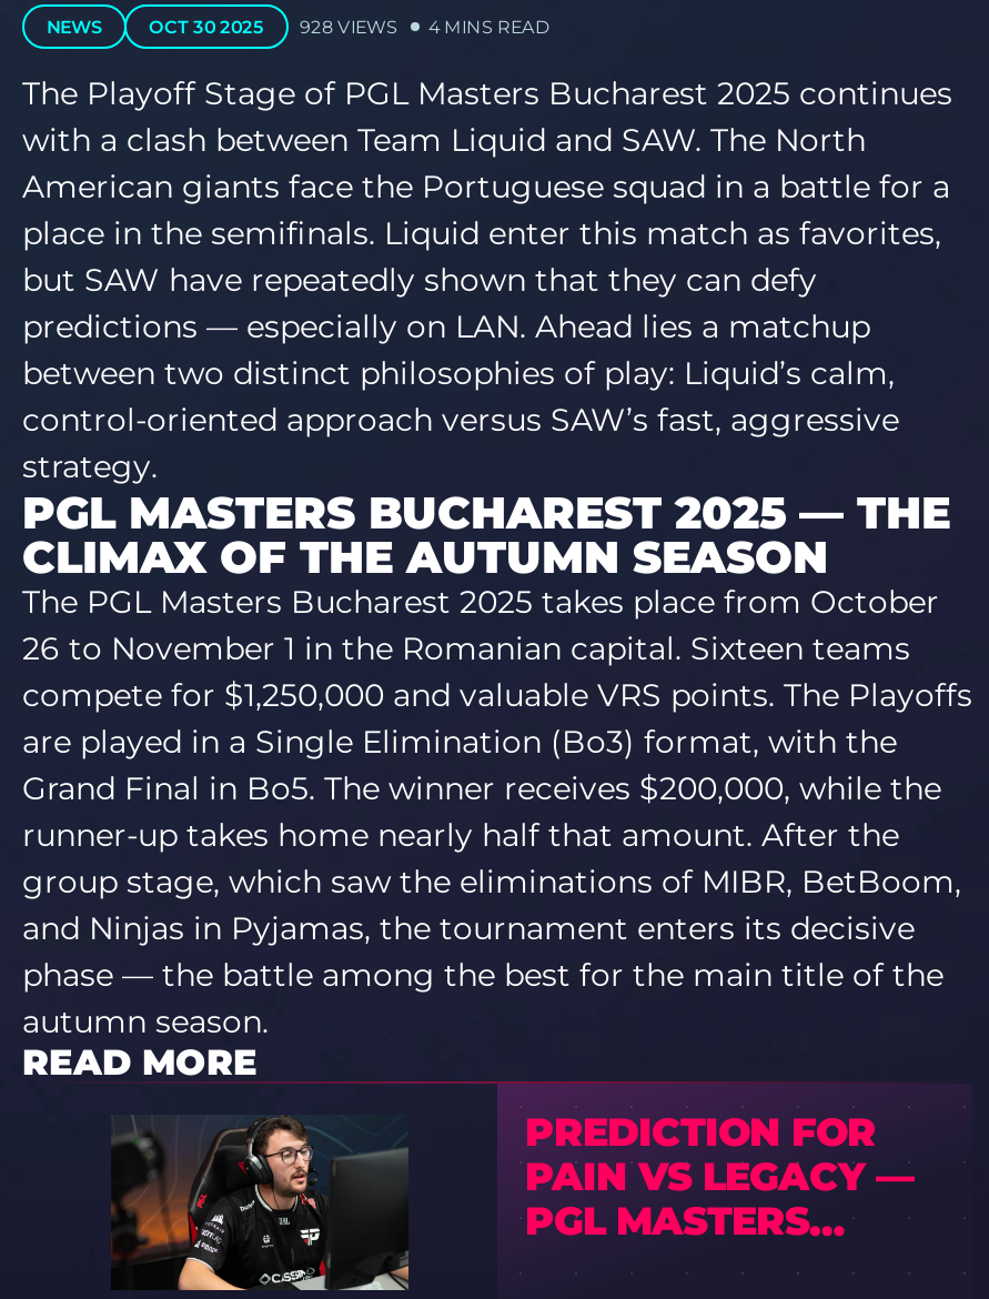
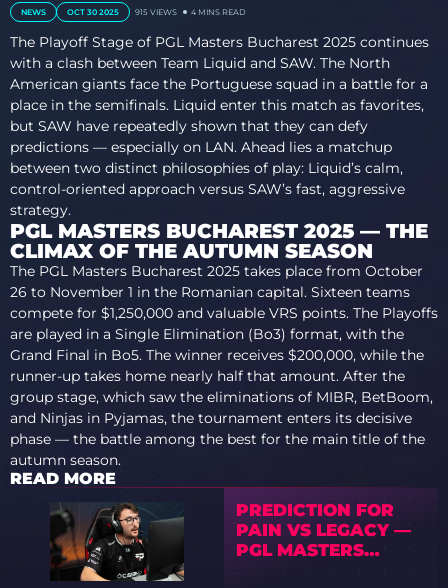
[149,16,551,38] OCT 30 2025 928 VIEWS 4 MINS READ -> [67,7,246,17] OCT 30 2025 915 VIEWS 4 MINS READ

